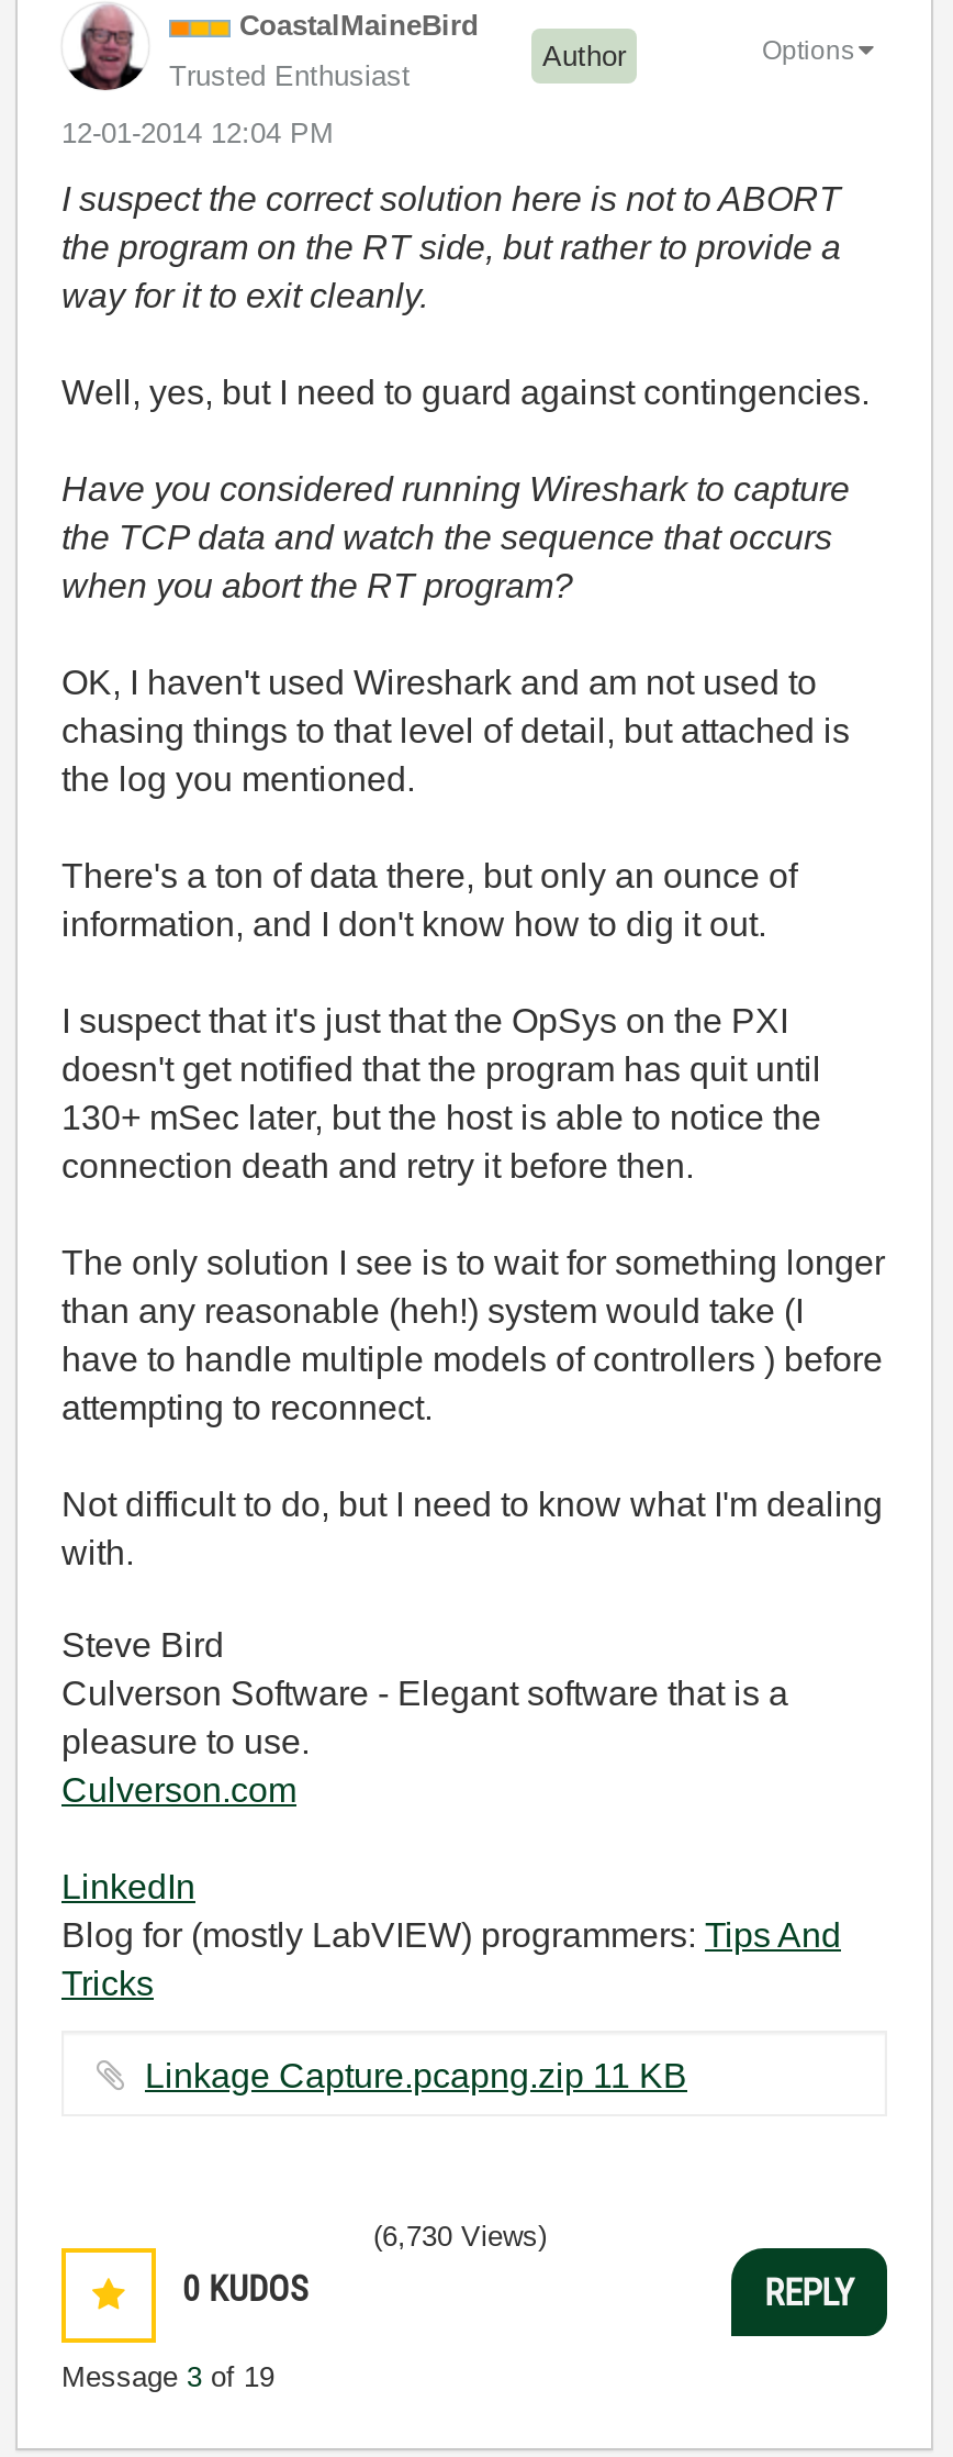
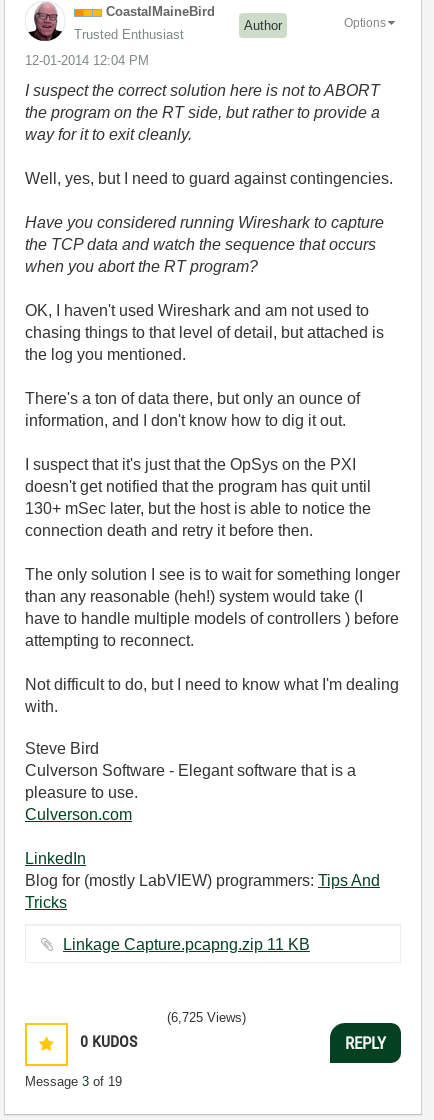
[373,2220,547,2253] (6,730 Views) -> [167,1010,246,1025] (6,725 Views)

